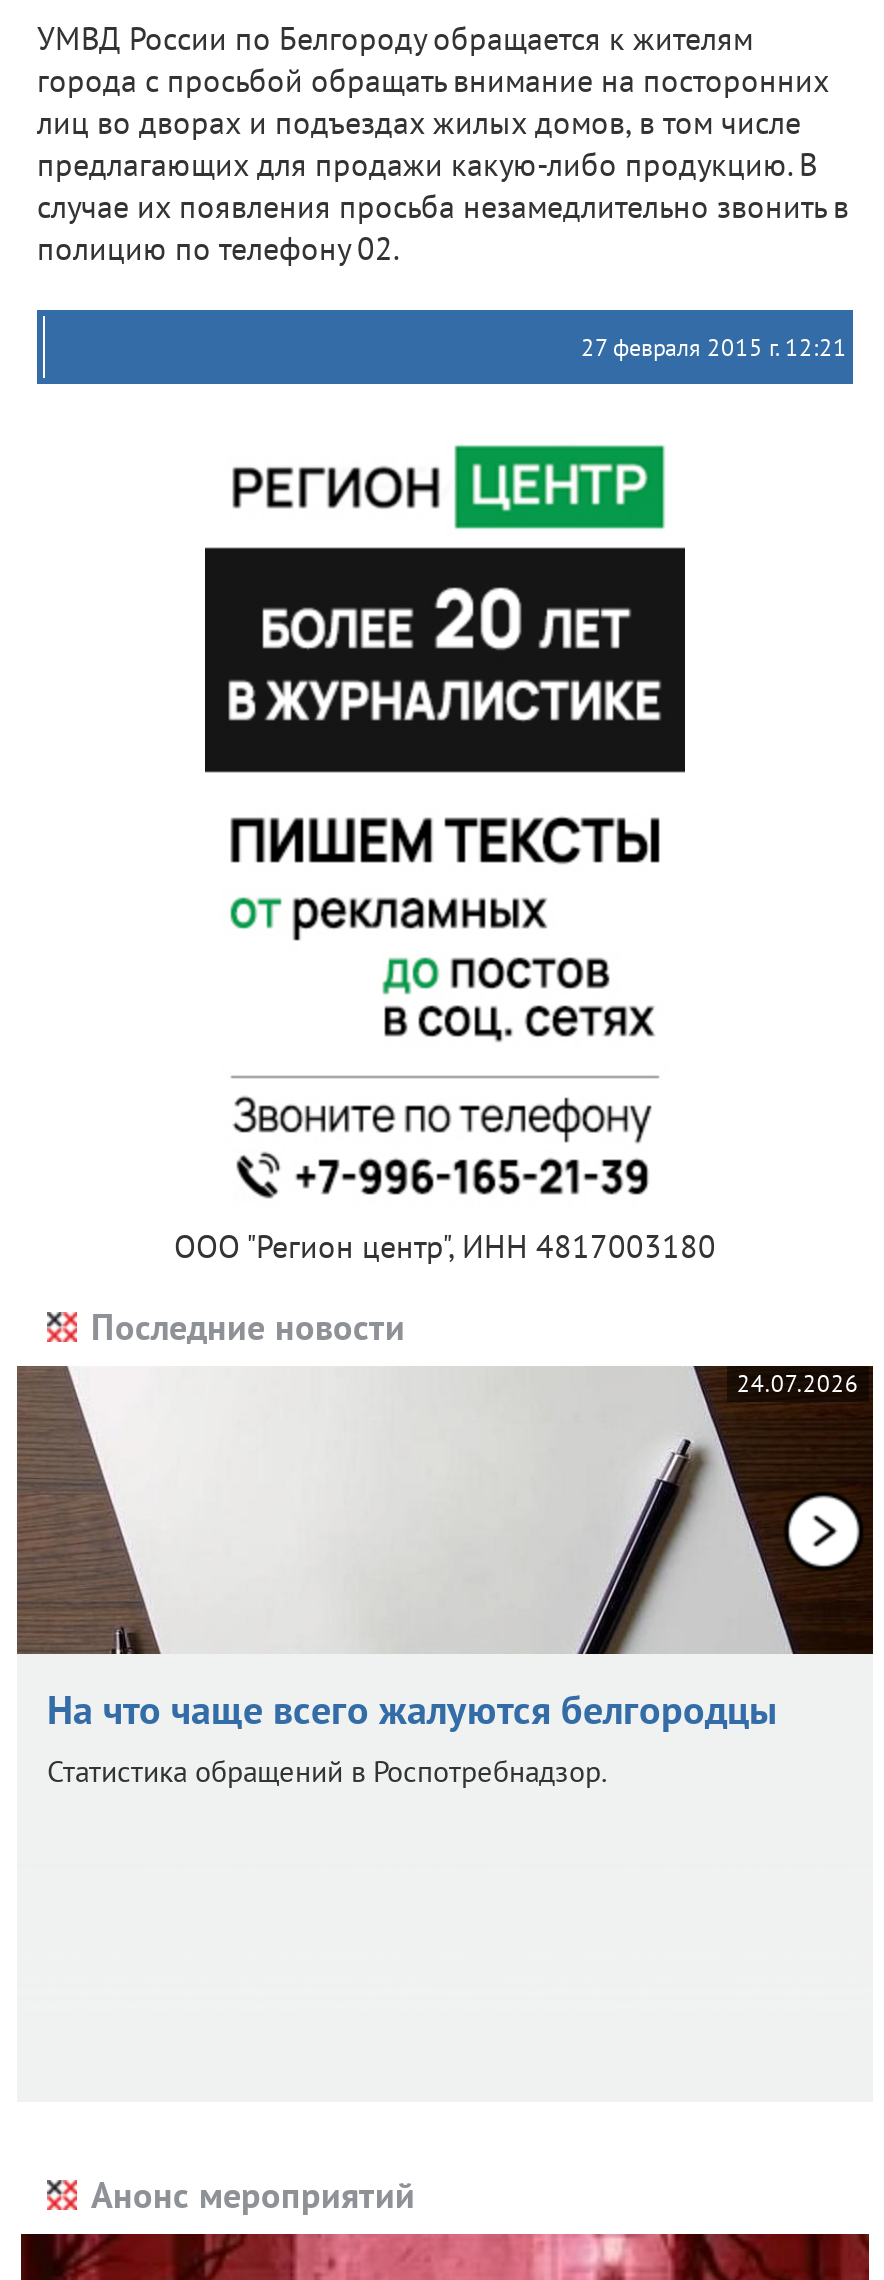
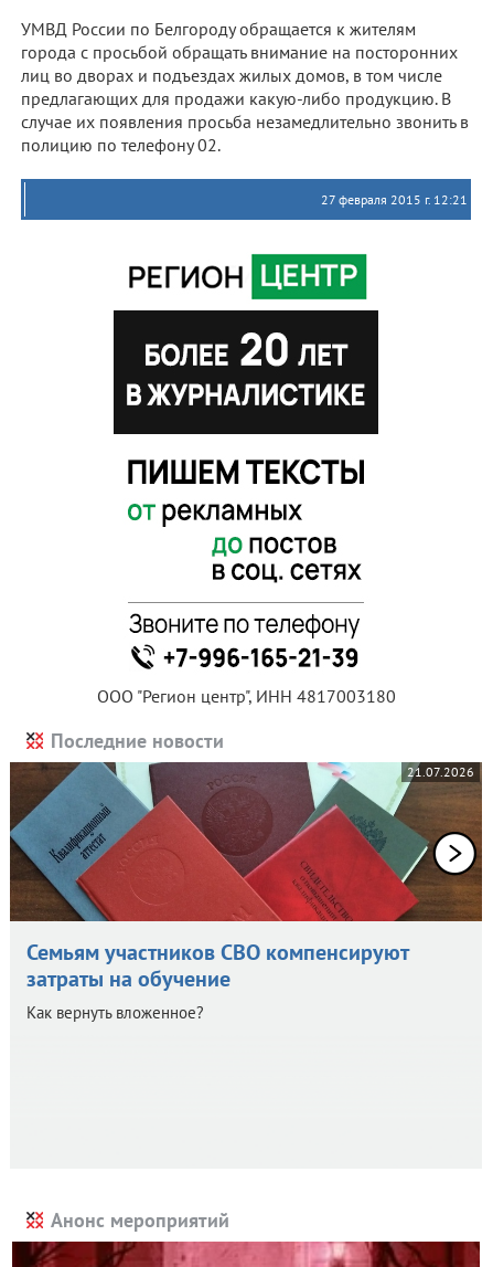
[17,1364,873,1656] [image] | 24.07.2026 -> [10,761,482,922] [image] | 21.07.2026
[47,1684,777,1790] На что чаще всего жалуются белгородцы | Статистика обращений в Роспотребнадзор. -> [26,938,408,1023] Семьям участников СВО компенсируют | затраты на обучение | Как вернуть вложенное?

